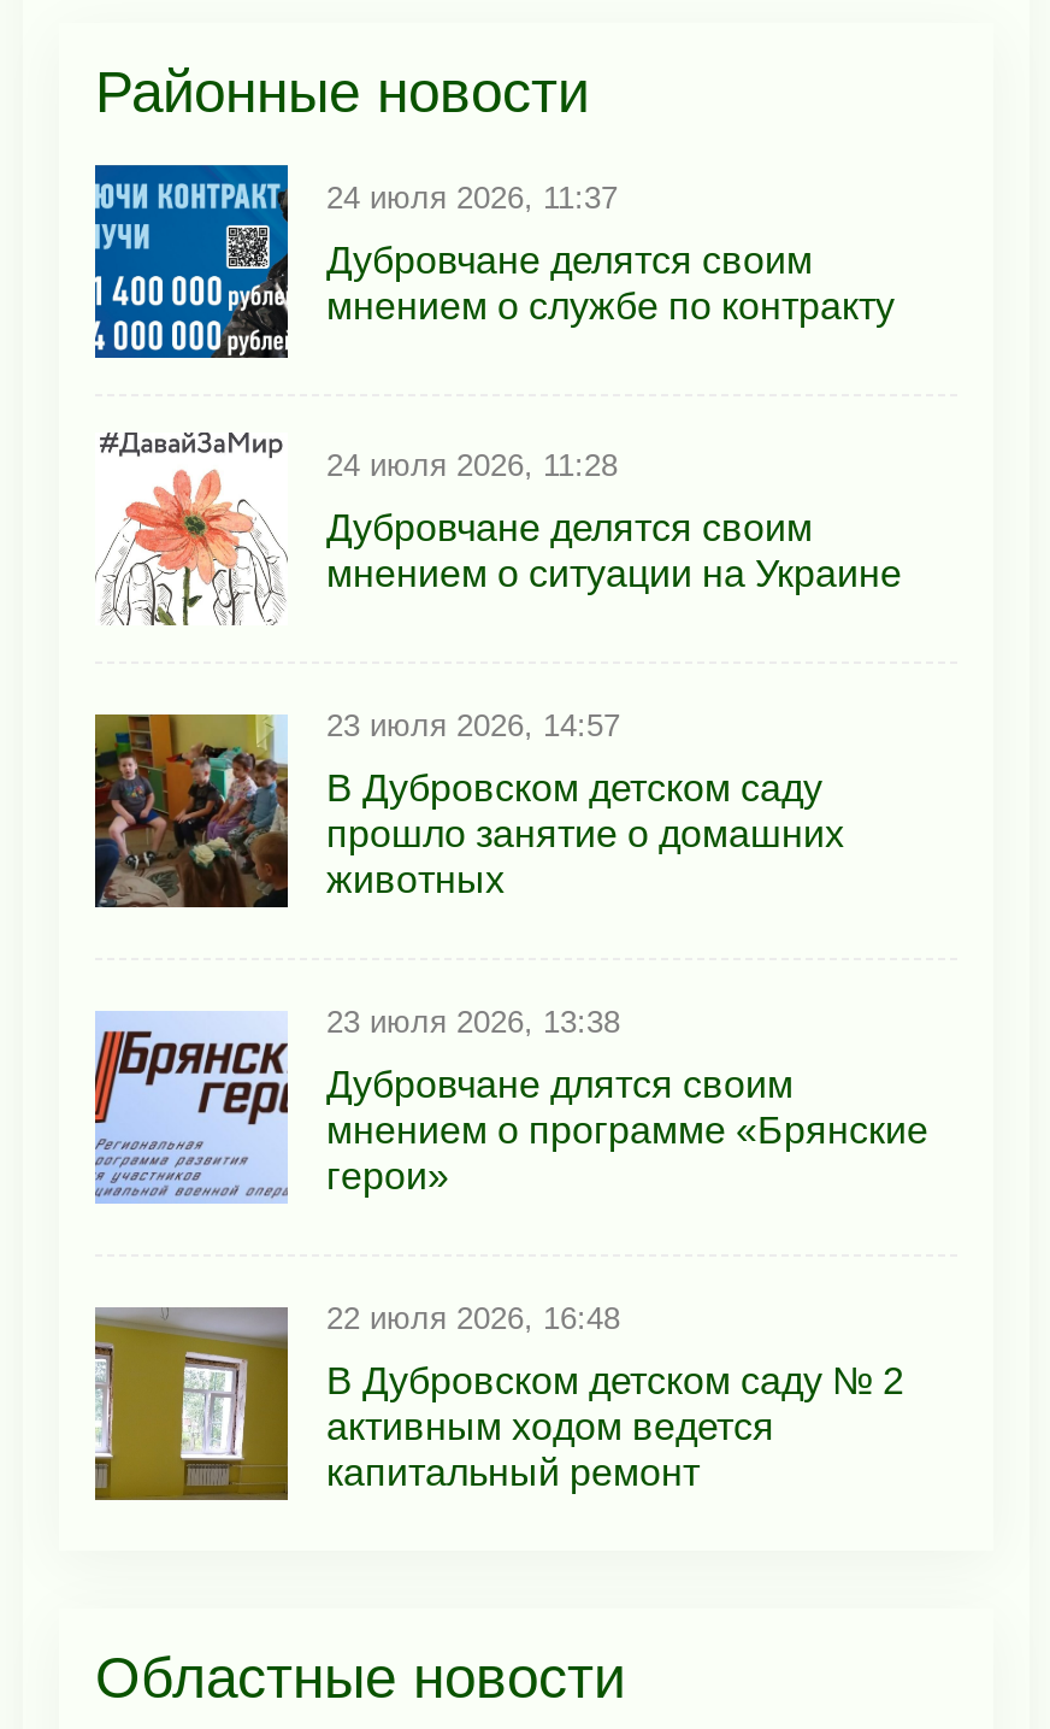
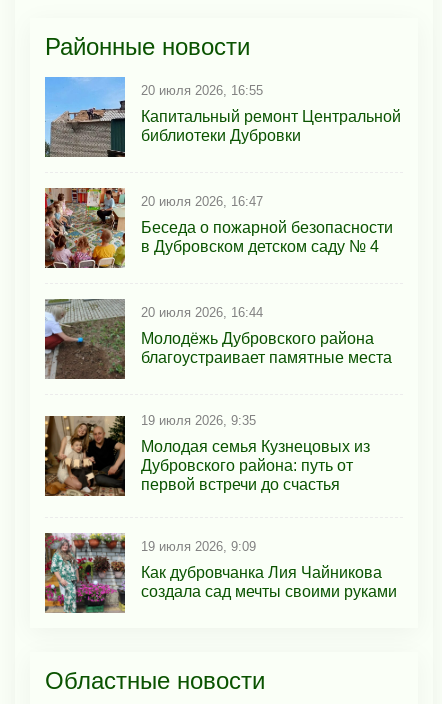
[93,163,618,360] [image] | 24 июля 2026, 11:37 -> [44,76,263,158] [image] | 20 июля 2026, 16:55
[326,240,895,327] Дубровчане делятся своим | мнением о службе по контракту -> [141,108,401,144] Капитальный ремонт Центральной | библиотеки Дубровки
[95,433,618,628] [image] | 24 июля 2026, 11:28 -> [44,187,263,269] [image] | 20 июля 2026, 16:47
[326,508,902,595] Дубровчане делятся своим | мнением о ситуации на Украине -> [141,219,393,255] Беседа о пожарной безопасности | в Дубровском детском саду № 4
[93,707,620,910] [image] | 23 июля 2026, 14:57 -> [45,298,263,380] [image] | 20 июля 2026, 16:44
[326,767,844,900] В Дубровском детском саду | прошло занятие о домашних | животных -> [141,330,392,366] Молодёжь Дубровского района | благоустраивает памятные места
[93,1003,620,1204] [image] | 23 июля 2026, 13:38 -> [44,413,256,497] [image] | 19 июля 2026, 9:35
[326,1063,928,1196] Дубровчане длятся своим | мнением о программе «Брянские | герои» -> [141,438,370,493] Молодая семья Кузнецовых из | Дубровского района: путь от | первой встречи до счастья
[95,1300,620,1502] [image] | 22 июля 2026, 16:48 -> [44,532,256,614] [image] | 19 июля 2026, 9:09
[326,1360,904,1492] В Дубровском детском саду № 2 | активным ходом ведется | капитальный ремонт -> [141,564,397,600] Как дубровчанка Лия Чайникова | создала сад мечты своими руками

